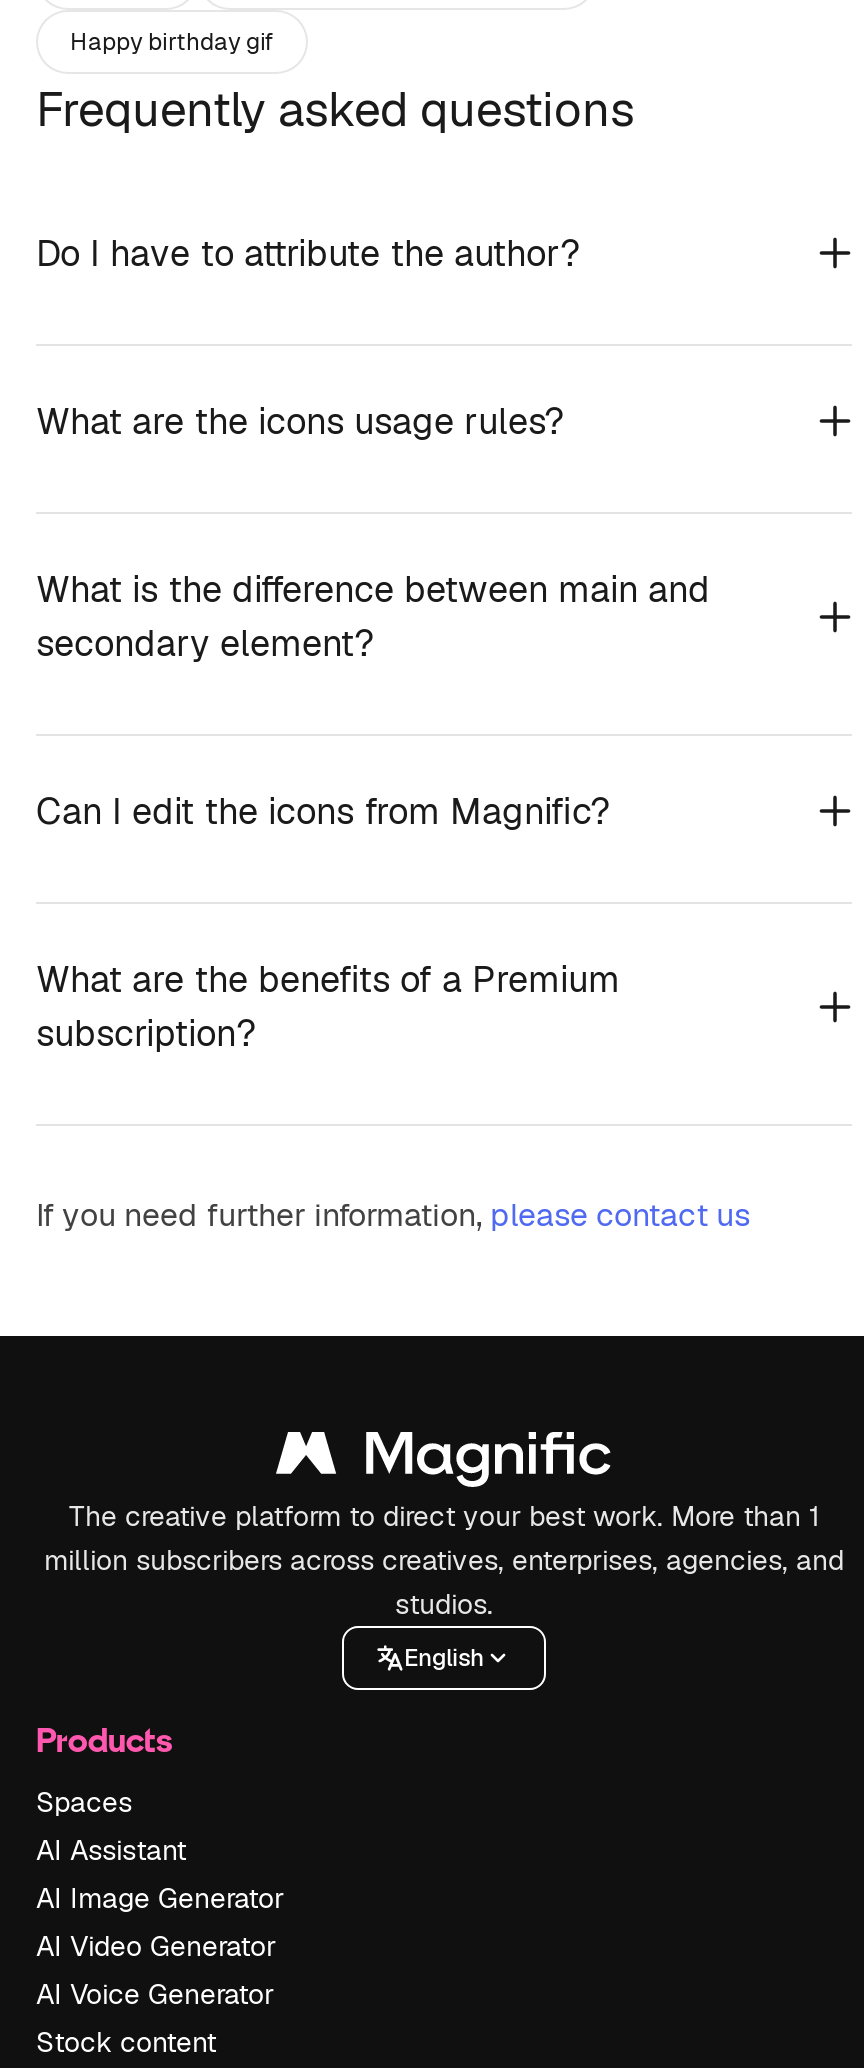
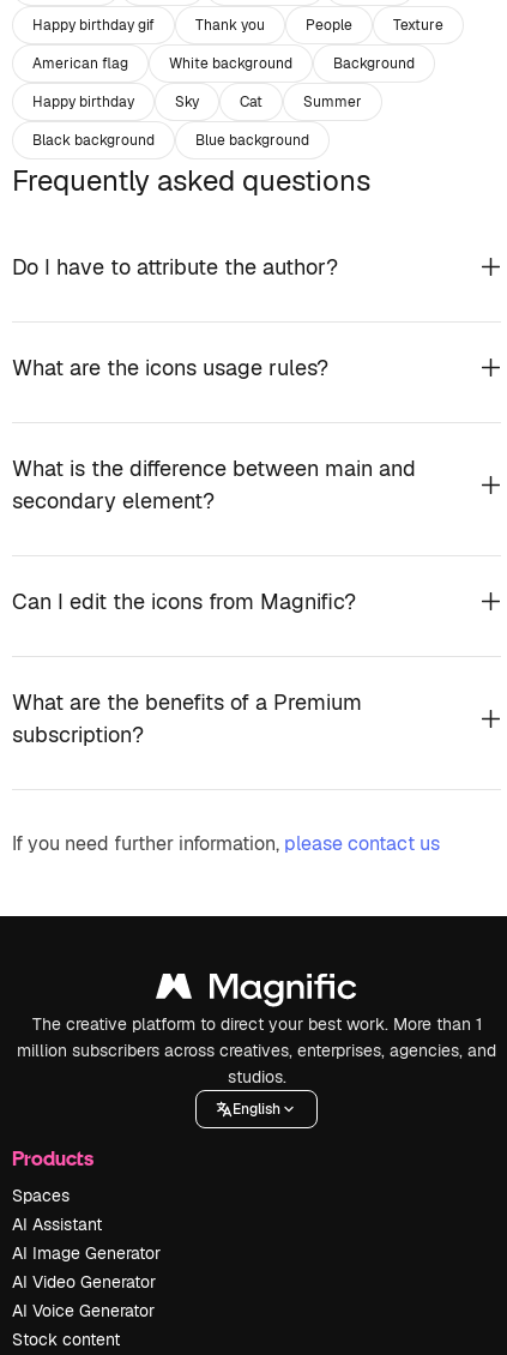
none -> [32,15,443,149] Thank you | People | Texture | American flag | White background | Background | Happy birthday | Sky | Cat | Summer | Black background | Blue background

